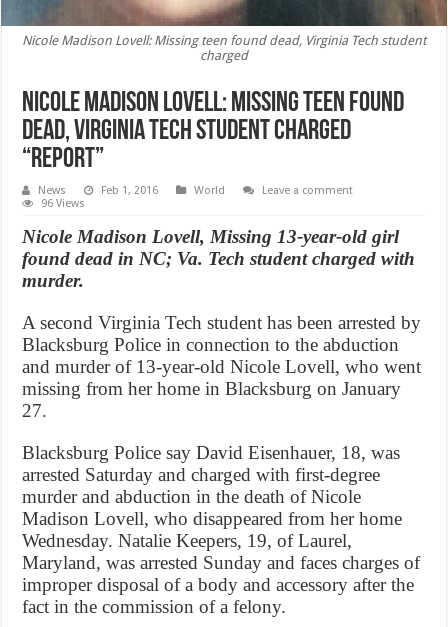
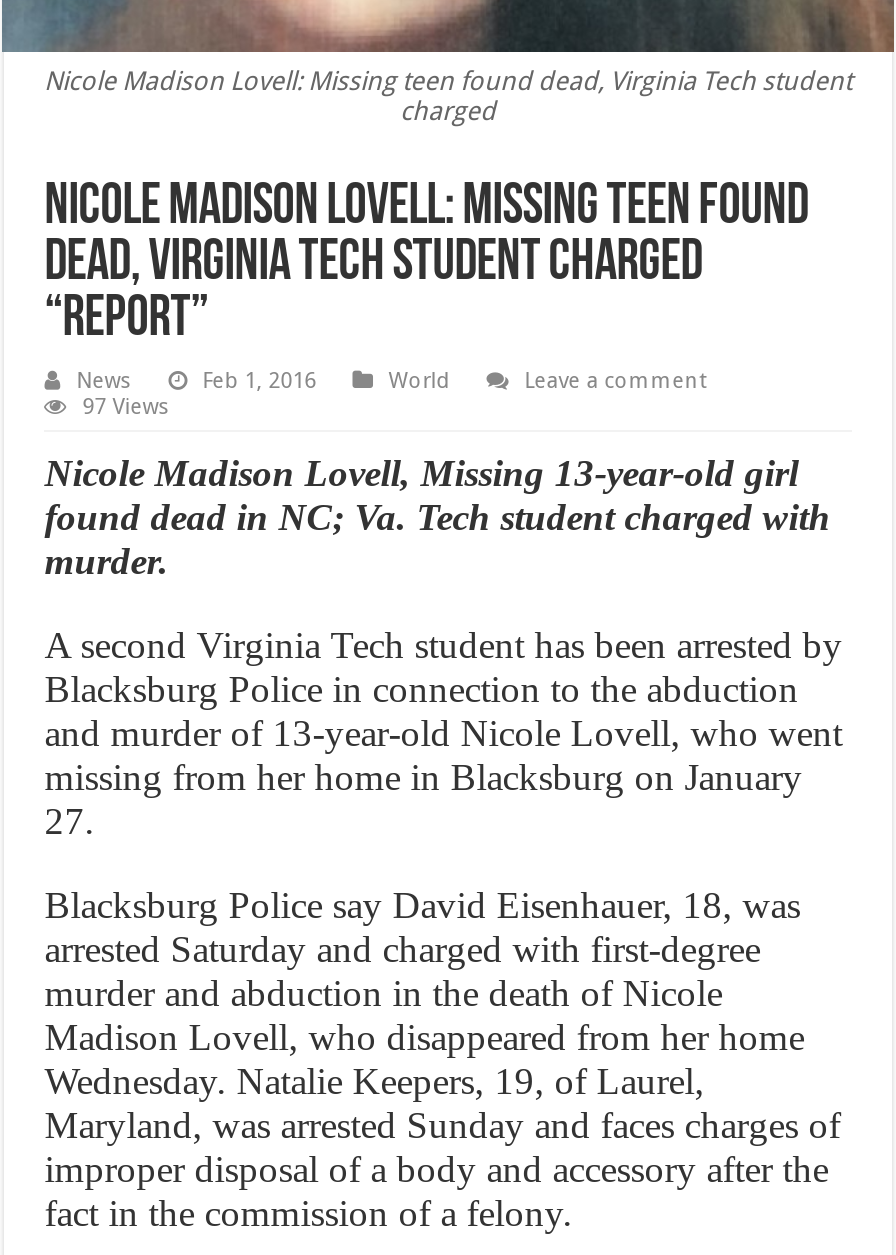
[41,197,85,210] 96 Views -> [82,394,170,420] 97 Views

